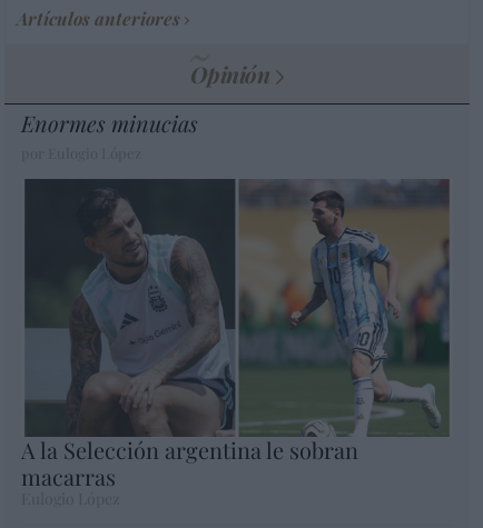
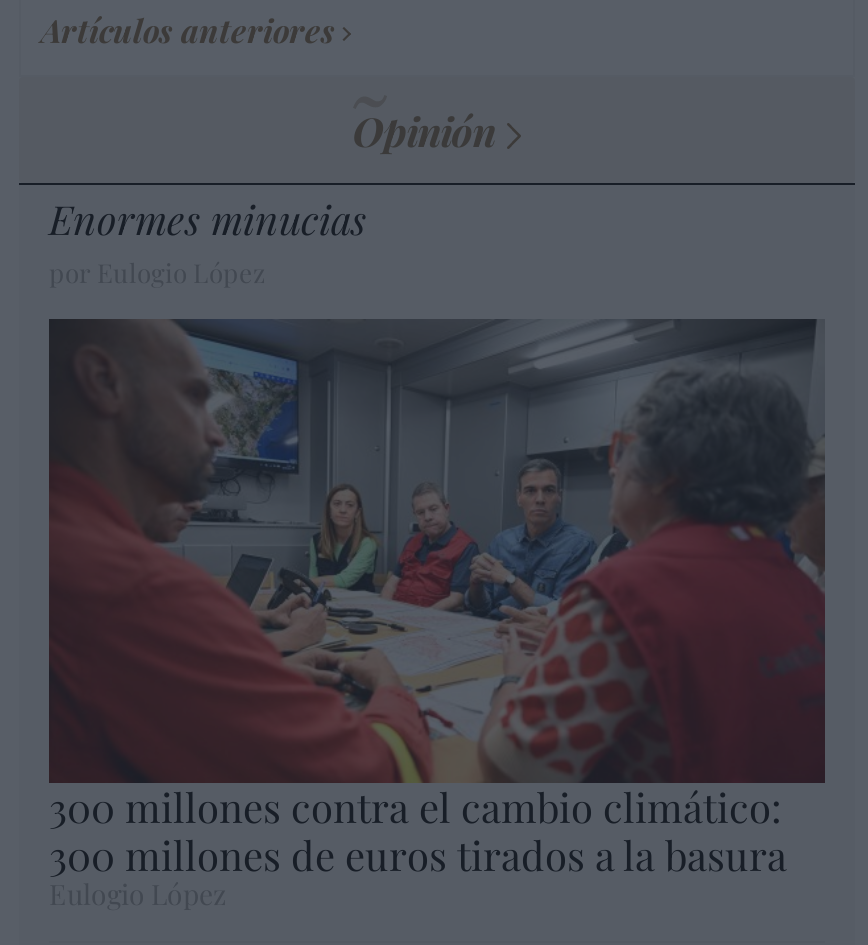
[21,179,453,492] [image] | A la Selección argentina le sobran | macarras -> [47,317,827,882] [image] | 300 millones contra el cambio climático: | 300 millones de euros tirados a la basura

